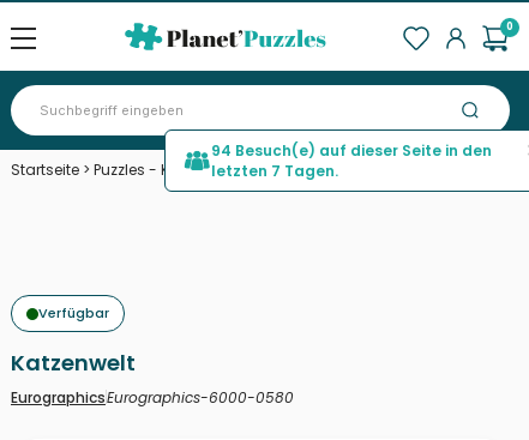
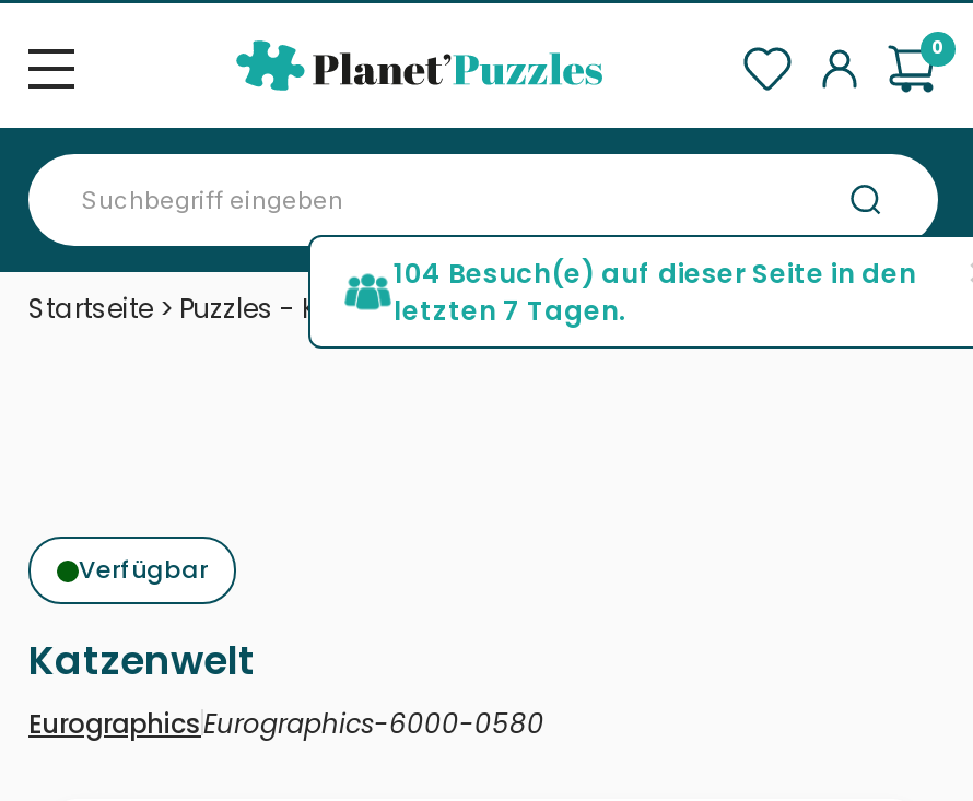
[211,140,492,161] 94 Besuch(e) auf dieser Seite in den -> [394,255,916,292] 104 Besuch(e) auf dieser Seite in den

